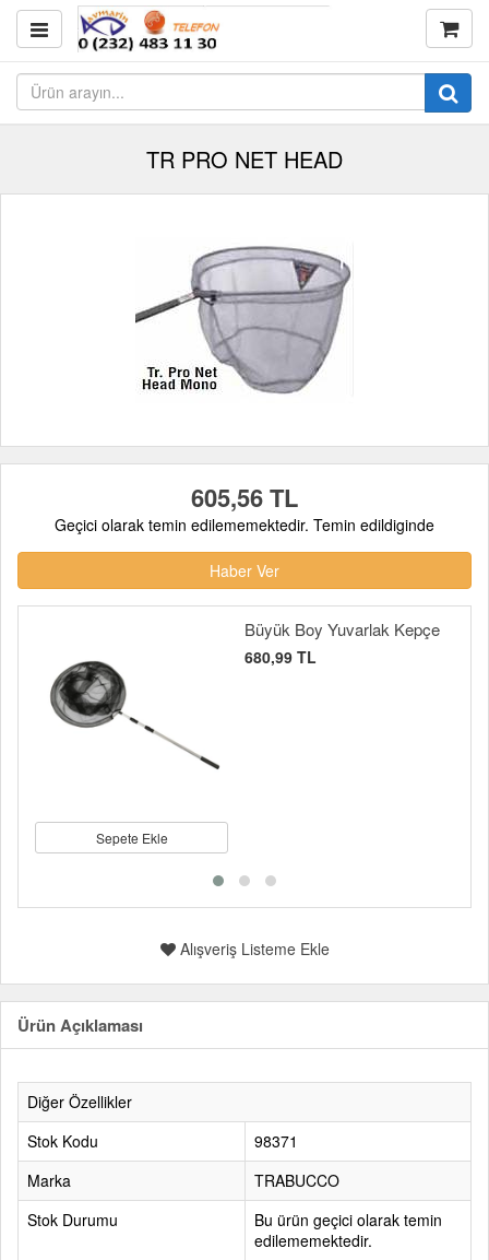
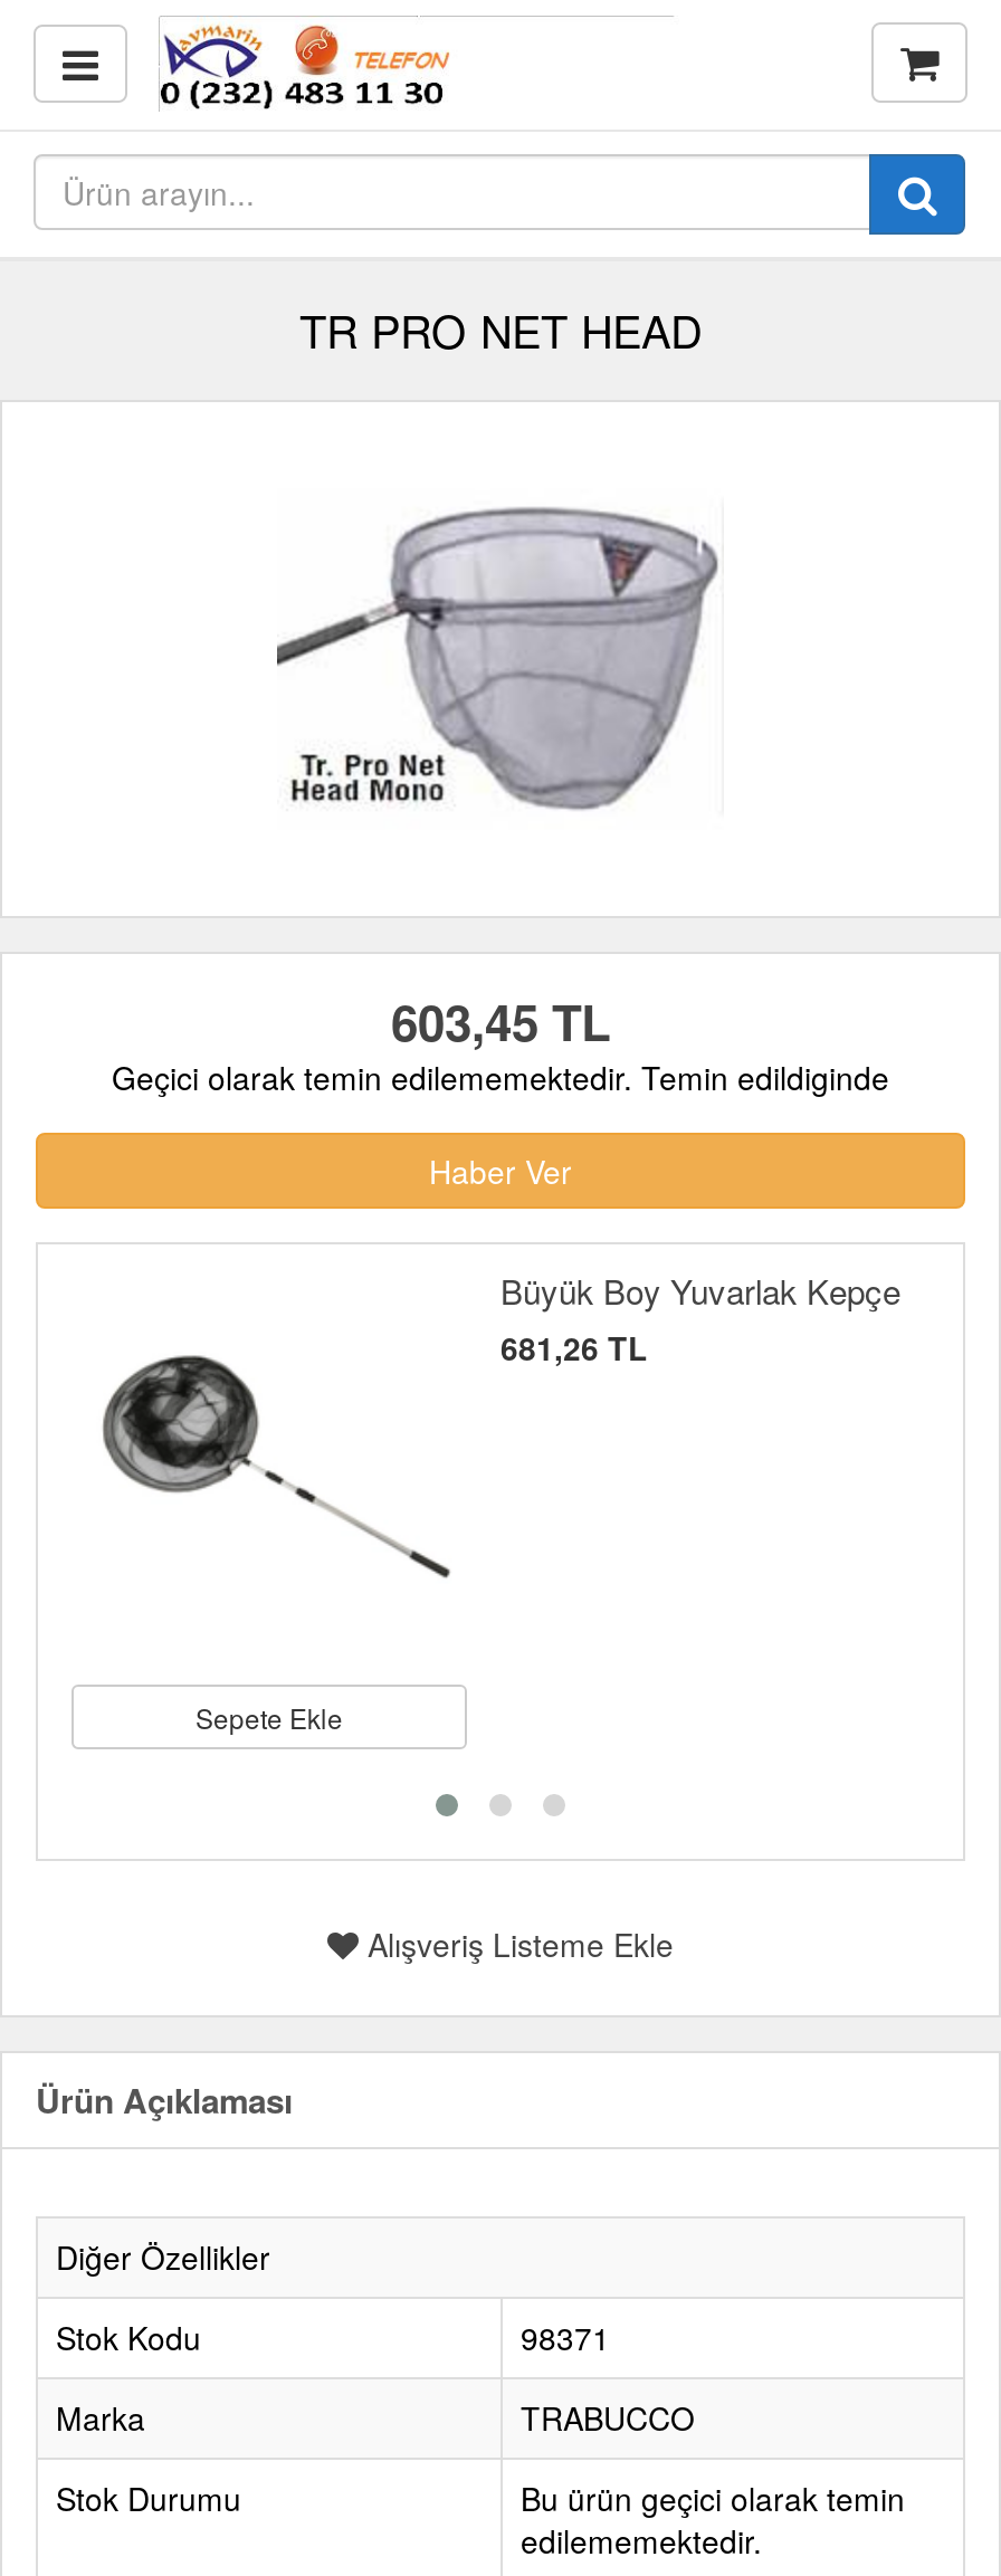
[191,480,298,515] 605,56 TL -> [391,985,610,1057] 603,45 TL
[244,646,317,668] 680,99 TL -> [500,1325,648,1370] 681,26 TL

